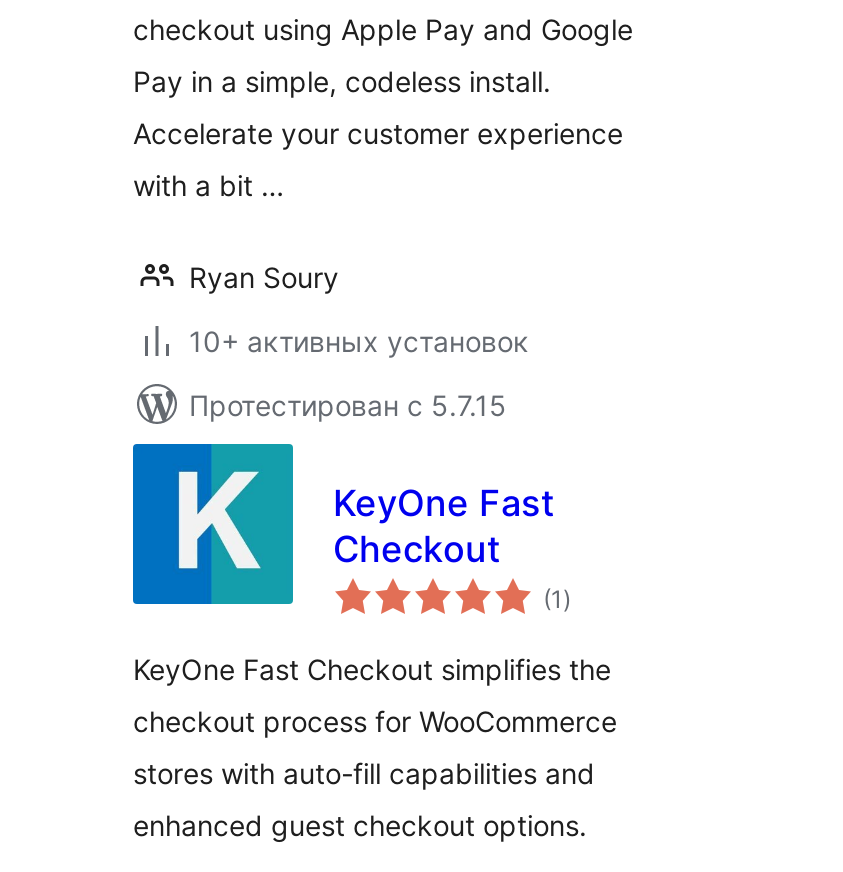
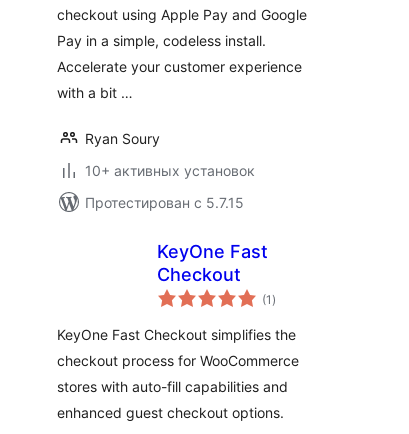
[131,442,295,606] [image] -> none

